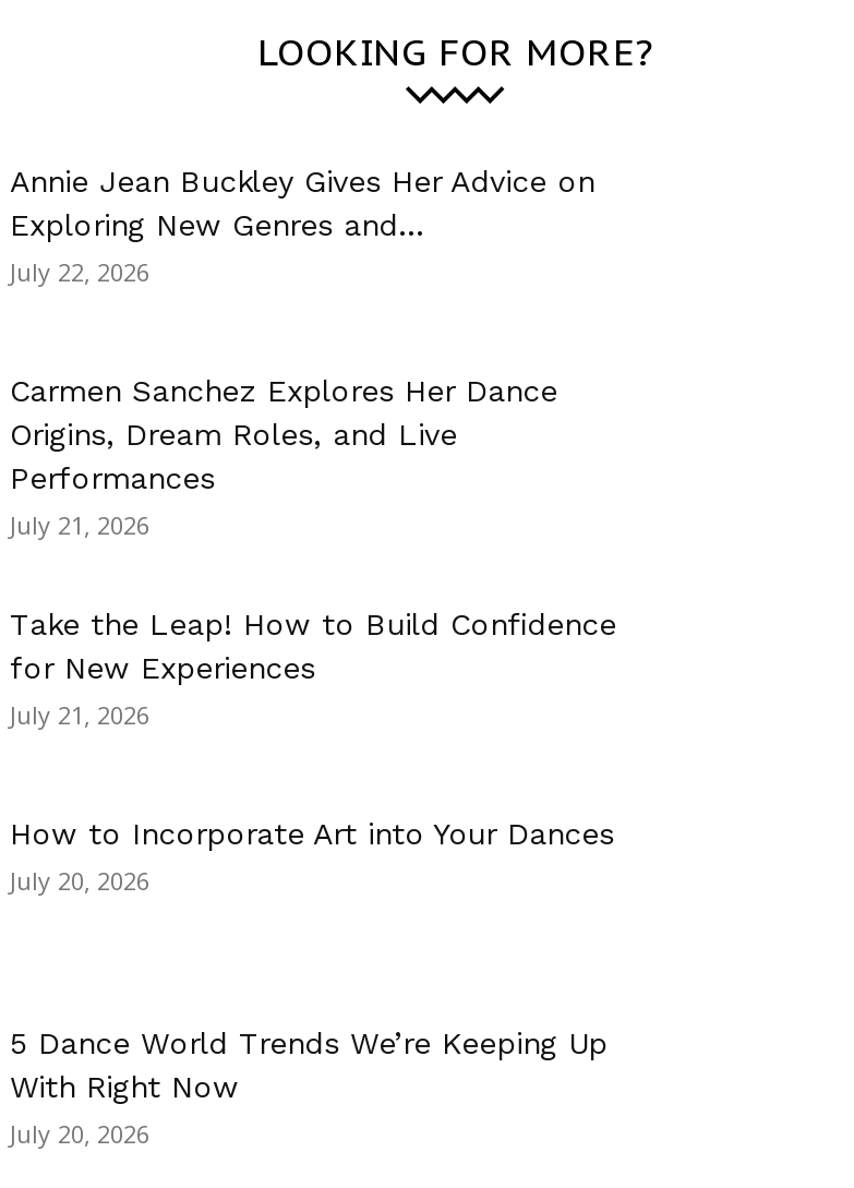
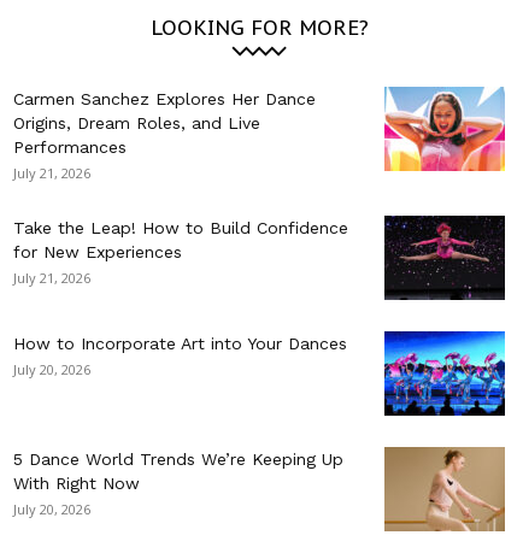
none -> [383,86,506,172] [image]
[10,164,594,288] Annie Jean Buckley Gives Her Advice on | Exploring New Genres and... | July 22, 2026 -> none
none -> [383,214,506,301] [image]
none -> [383,330,506,417] [image]
none -> [383,446,506,533] [image]

